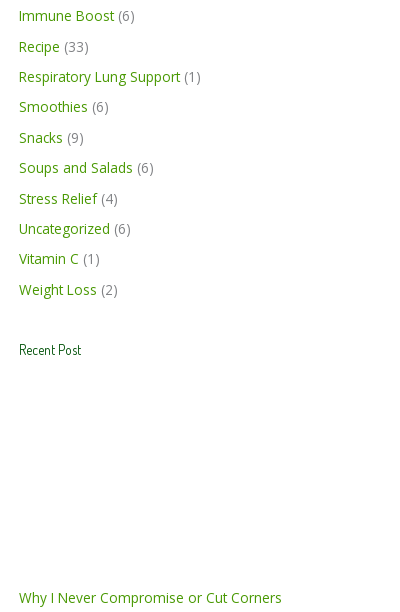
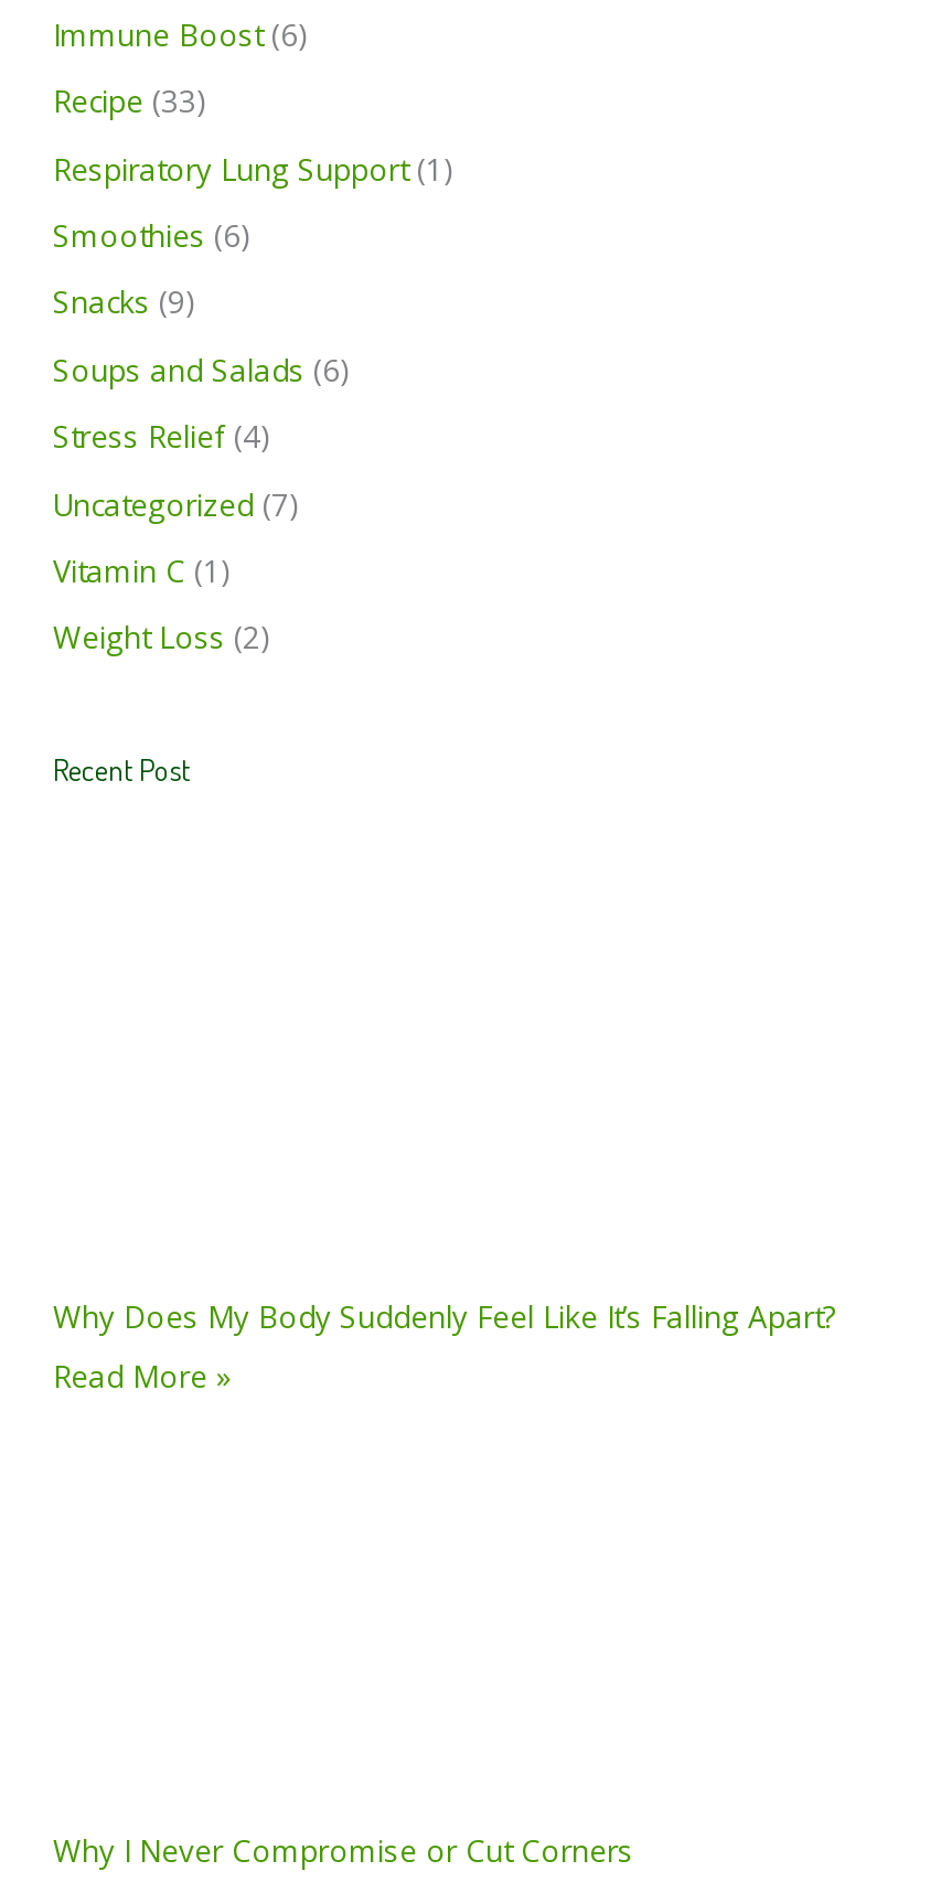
[19,219,131,238] Uncategorized (6) -> [53,482,300,524] Uncategorized (7)
none -> [53,1296,836,1397] Why Does My Body Suddenly Feel Like It’s Falling Apart? | Read More »

